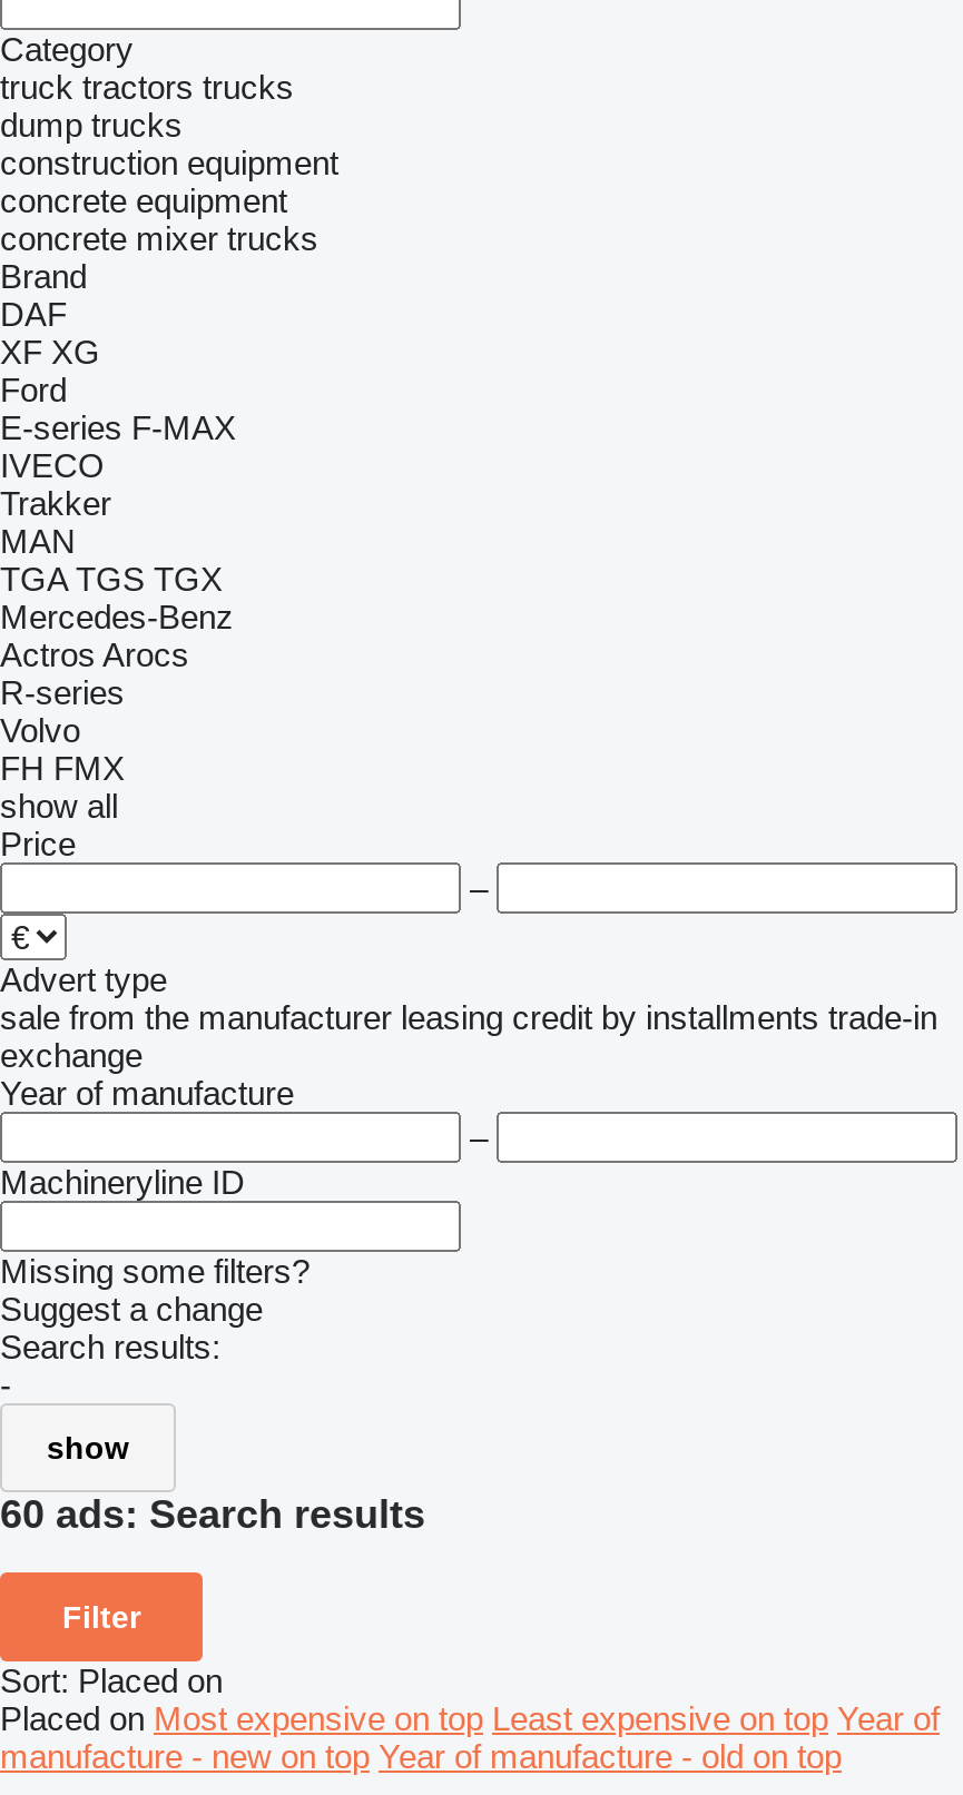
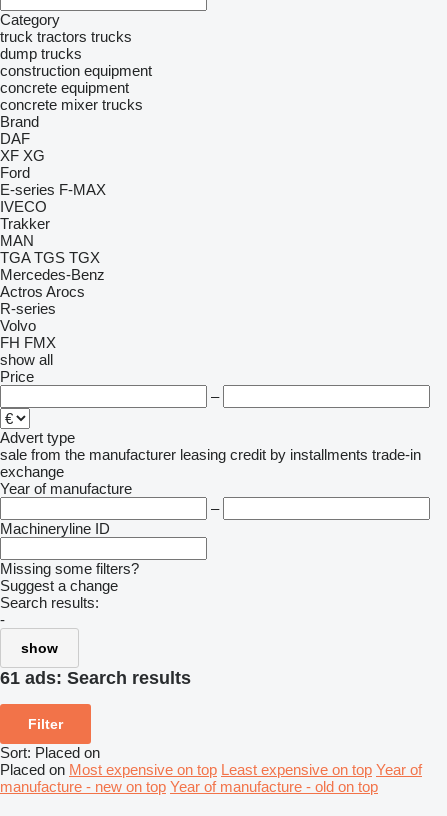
[0,1492,425,1537] 60 ads: Search results -> [0,668,191,688] 61 ads: Search results

